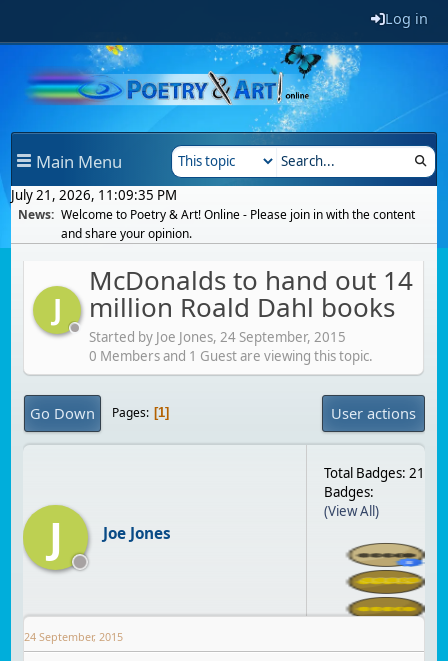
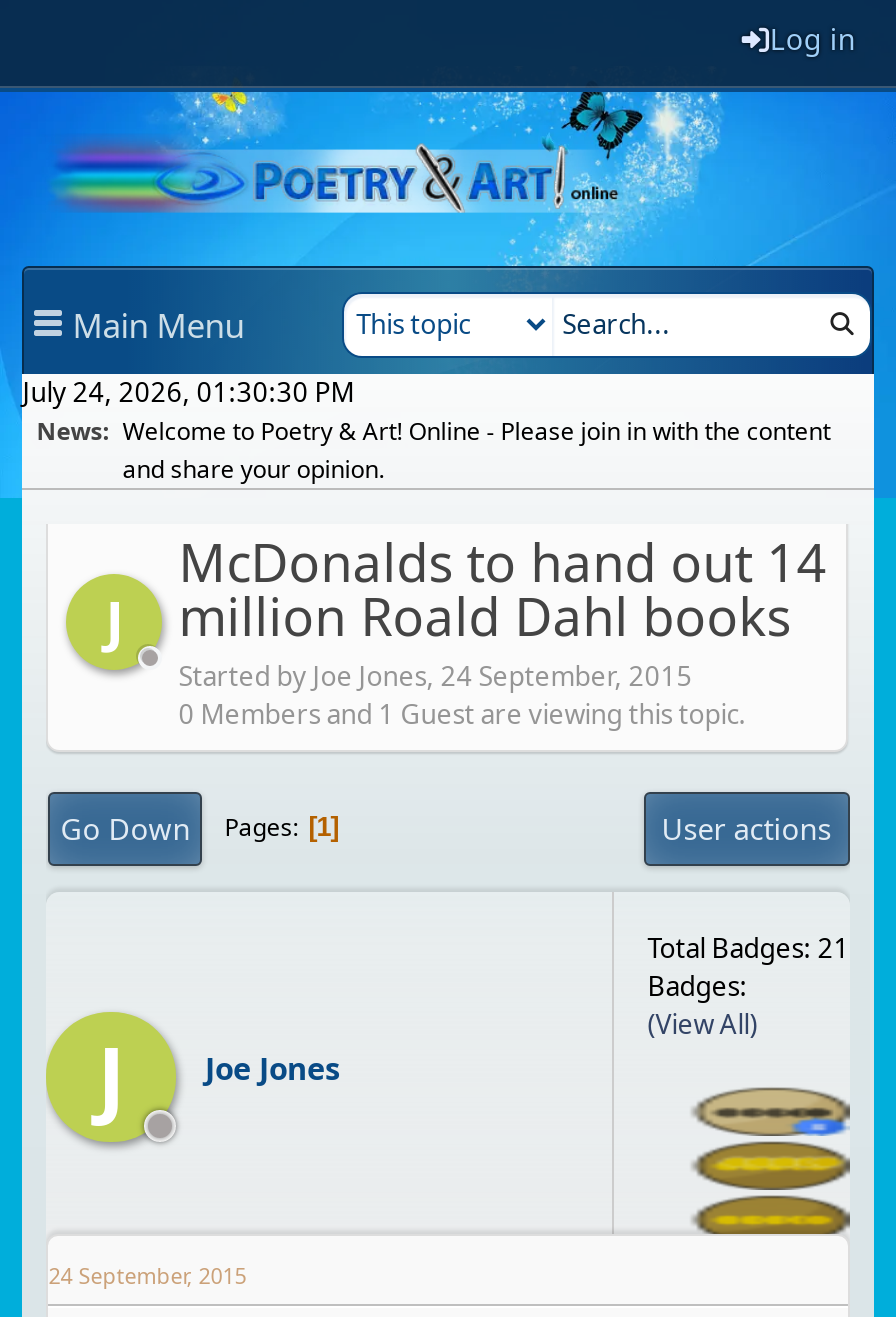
[11,186,177,204] July 21, 2026, 11:09:35 PM -> [22,374,354,410] July 24, 2026, 01:30:30 PM

